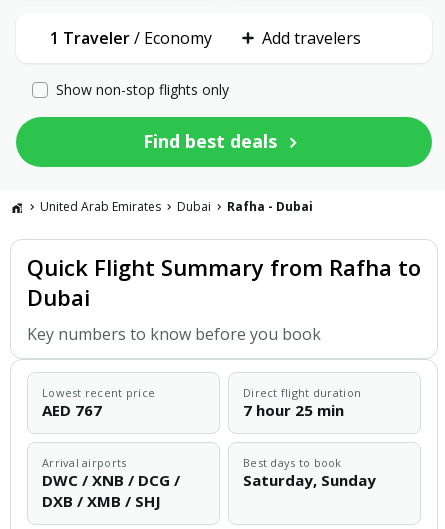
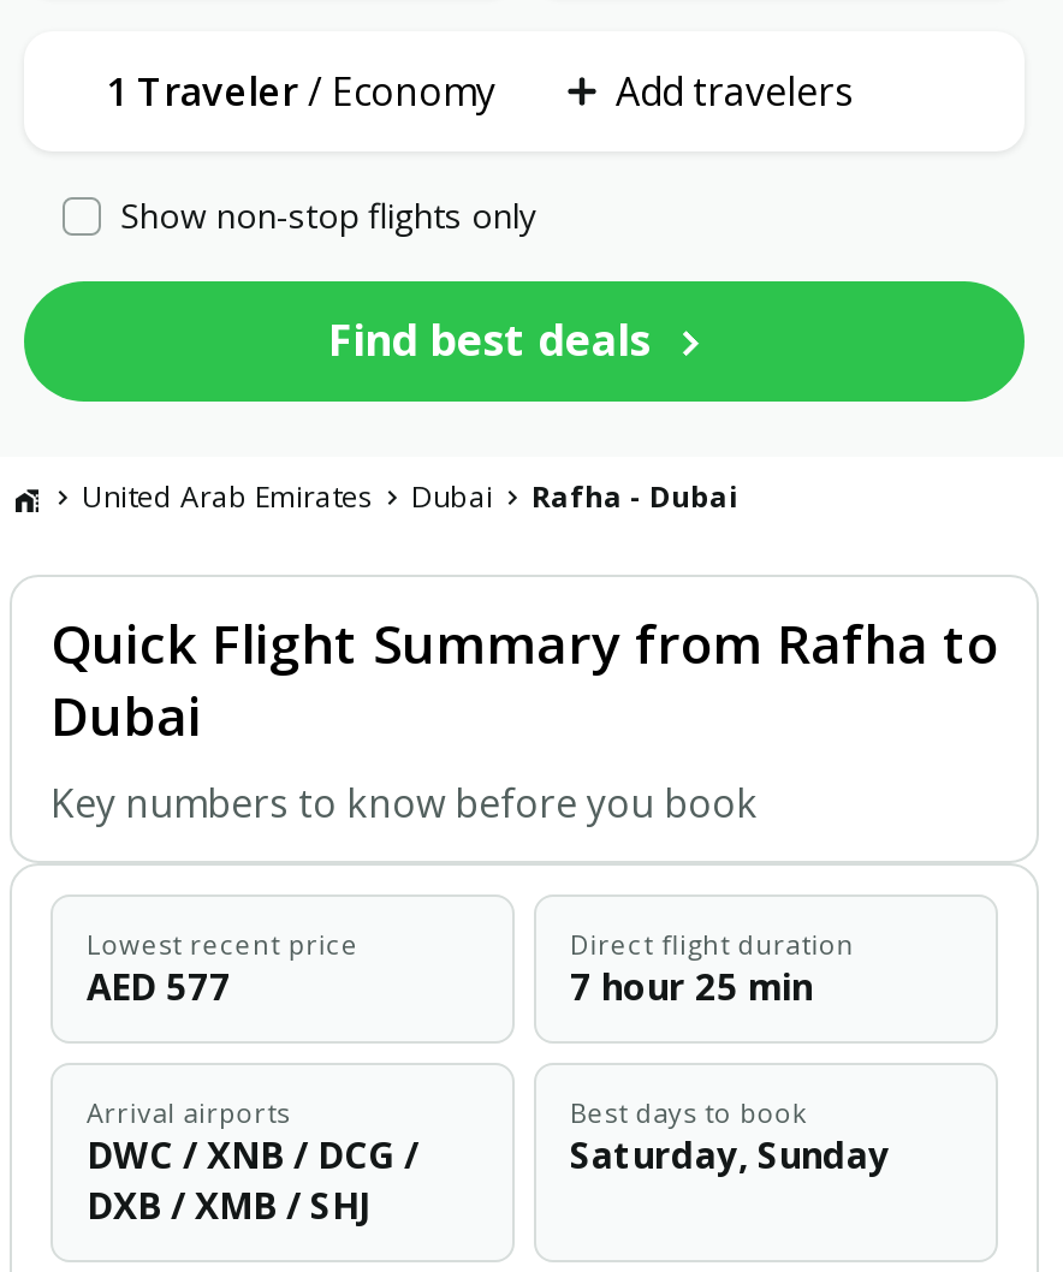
[42,400,102,420] AED 767 -> [87,962,231,1010] AED 577

